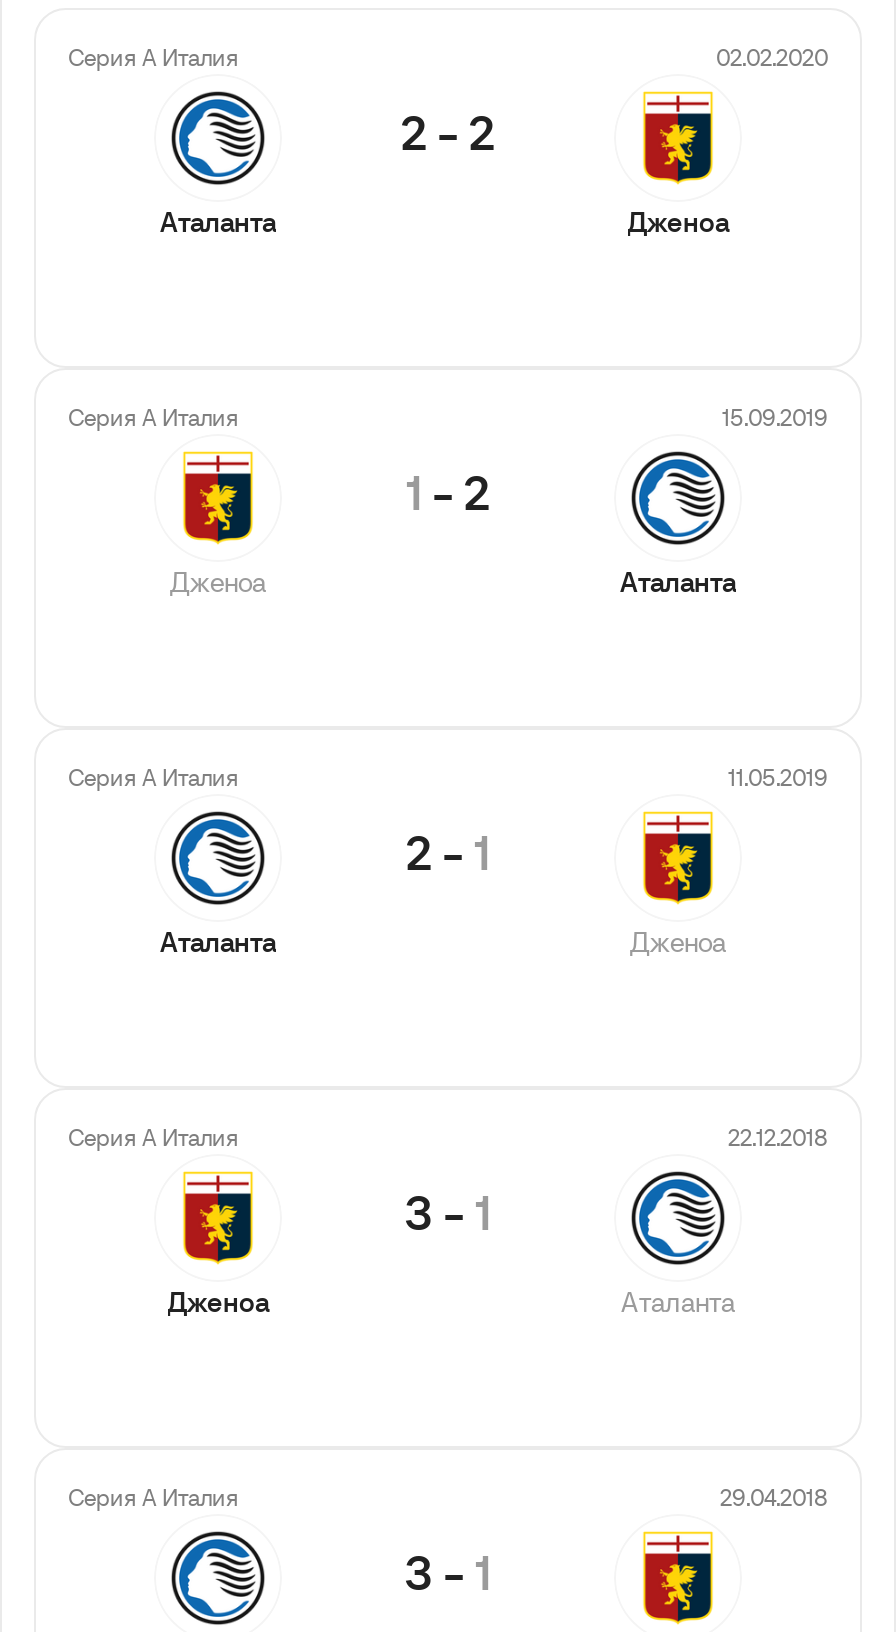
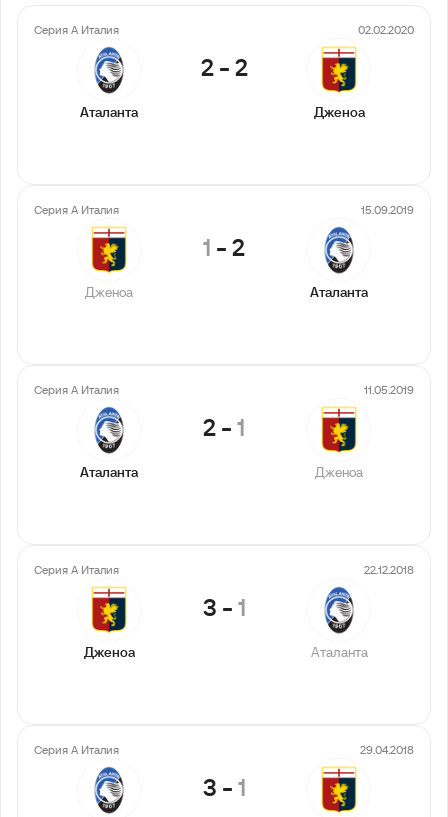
[170,90,266,182] [image] -> [86,46,132,92] [image]
[630,450,726,542] [image] -> [316,226,362,272] [image]
[170,810,266,902] [image] -> [86,406,132,452] [image]
[630,1170,726,1262] [image] -> [316,586,362,632] [image]
[170,1530,266,1622] [image] -> [86,766,132,812] [image]

